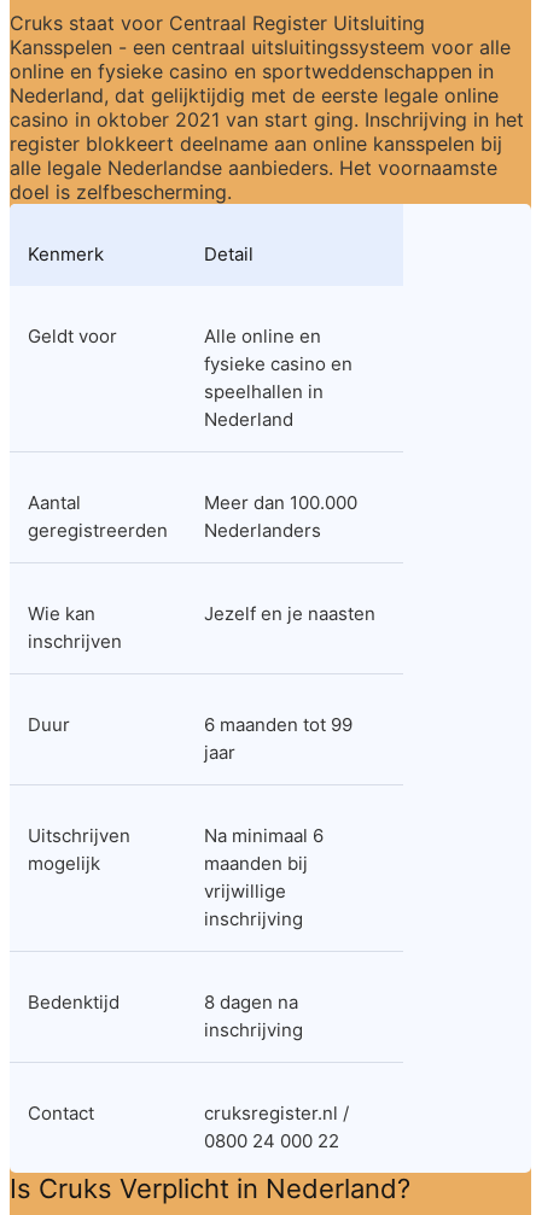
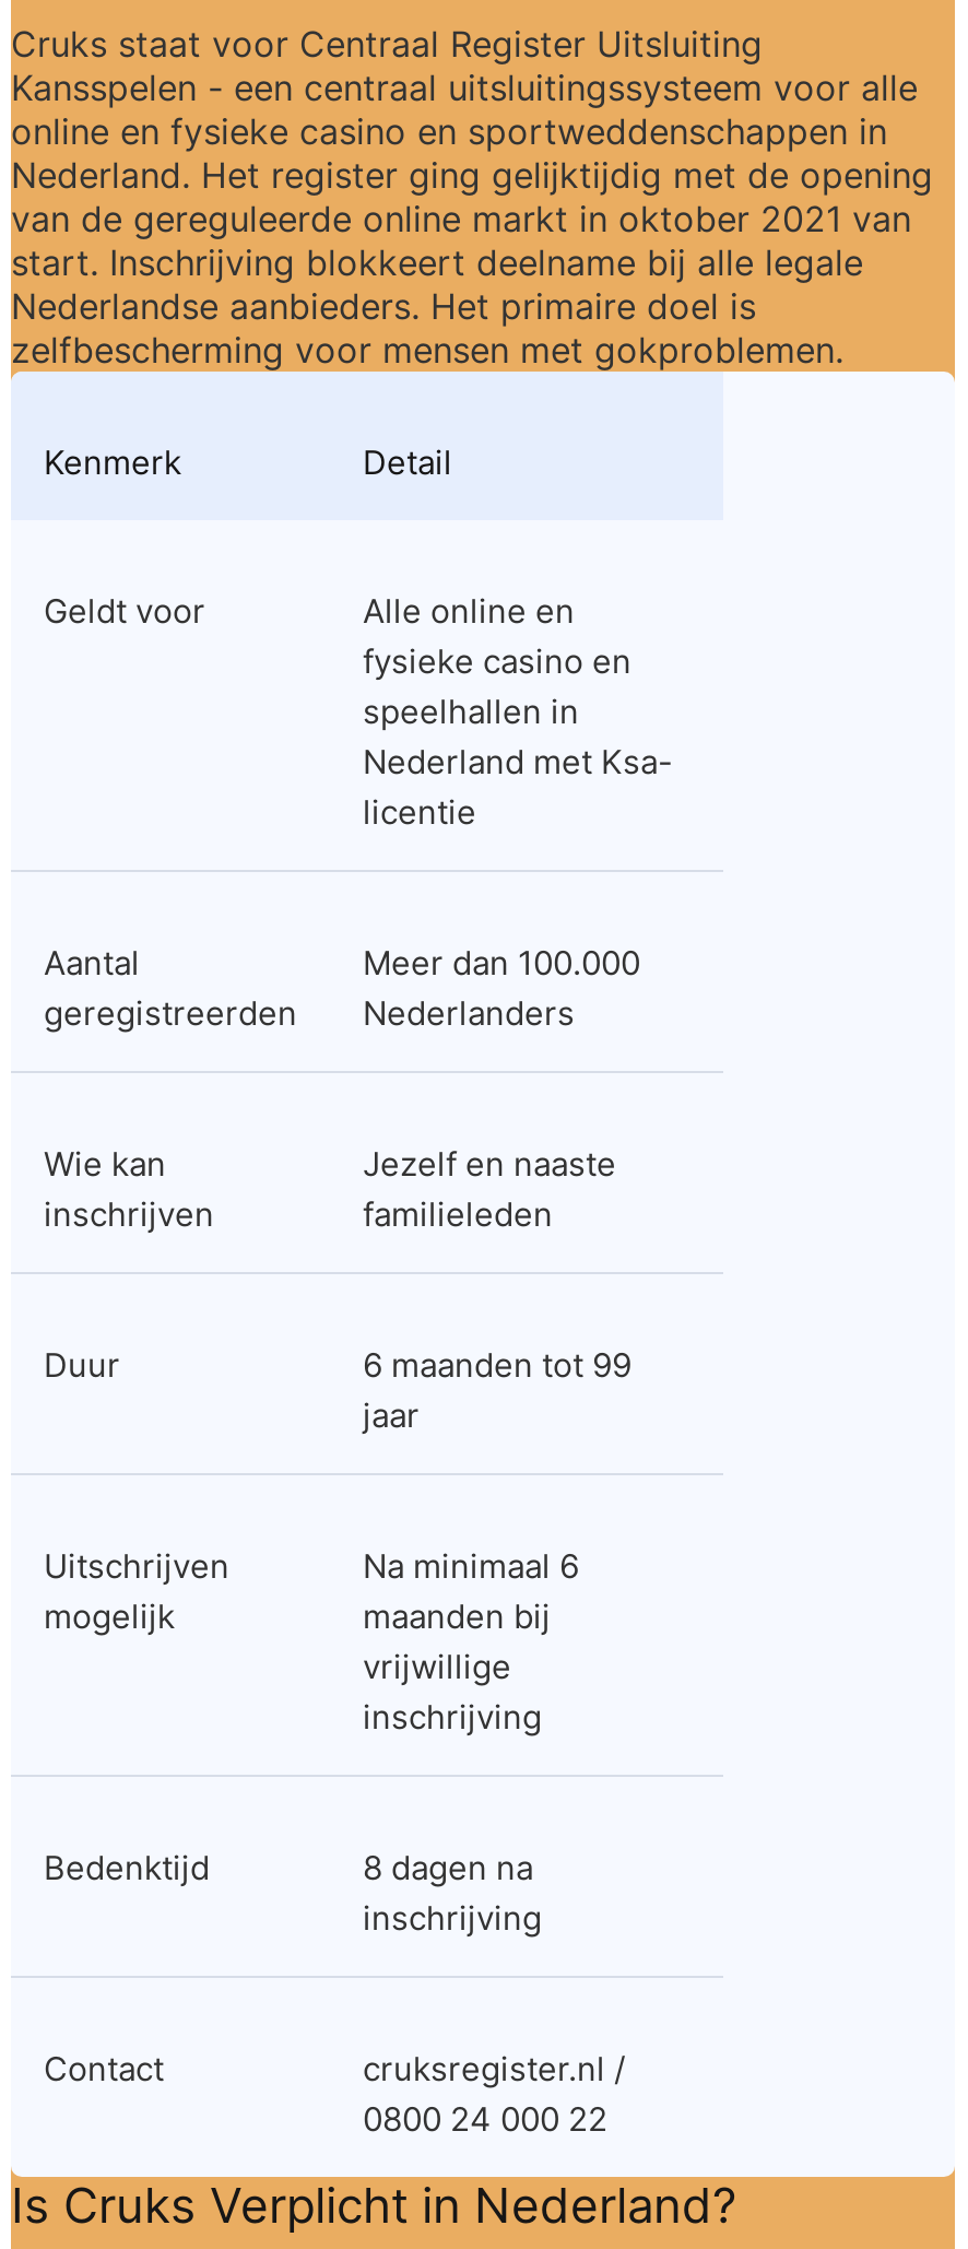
[10,83,524,204] Nederland, dat gelijktijdig met de eerste legale online | casino in oktober 2021 van start ging. Inschrijving in het | register blokkeert deelname aan online kansspelen bij | alle legale Nederlandse aanbieders. Het voornaamste | doel is zelfbescherming. -> [11,153,933,372] Nederland. Het register ging gelijktijdig met de opening | van de gereguleerde online markt in oktober 2021 van | start. Inschrijving blokkeert deelname bij alle legale | Nederlandse aanbieders. Het primaire doel is | zelfbescherming voor mensen met gokproblemen.
[204,408,293,431] Nederland -> [363,741,673,833] Nederland met Ksa- | licentie
[204,602,375,625] Jezelf en je naasten -> [363,1143,616,1235] Jezelf en naaste | familieleden

